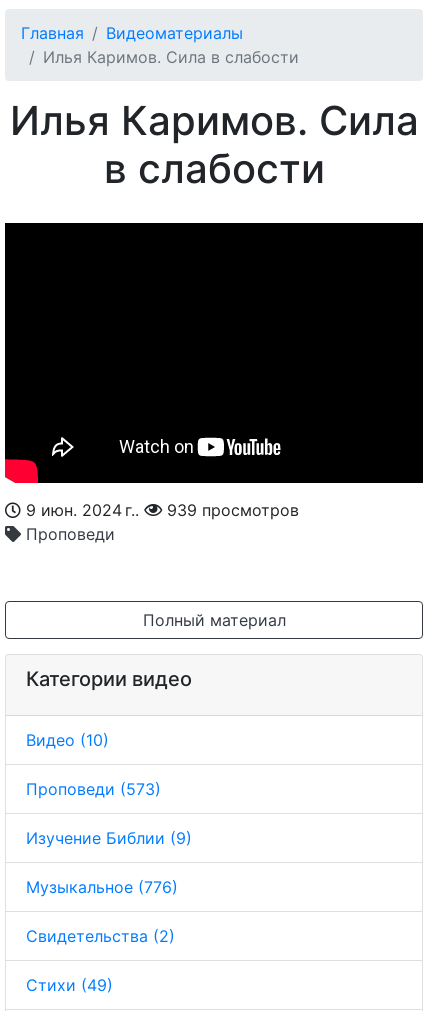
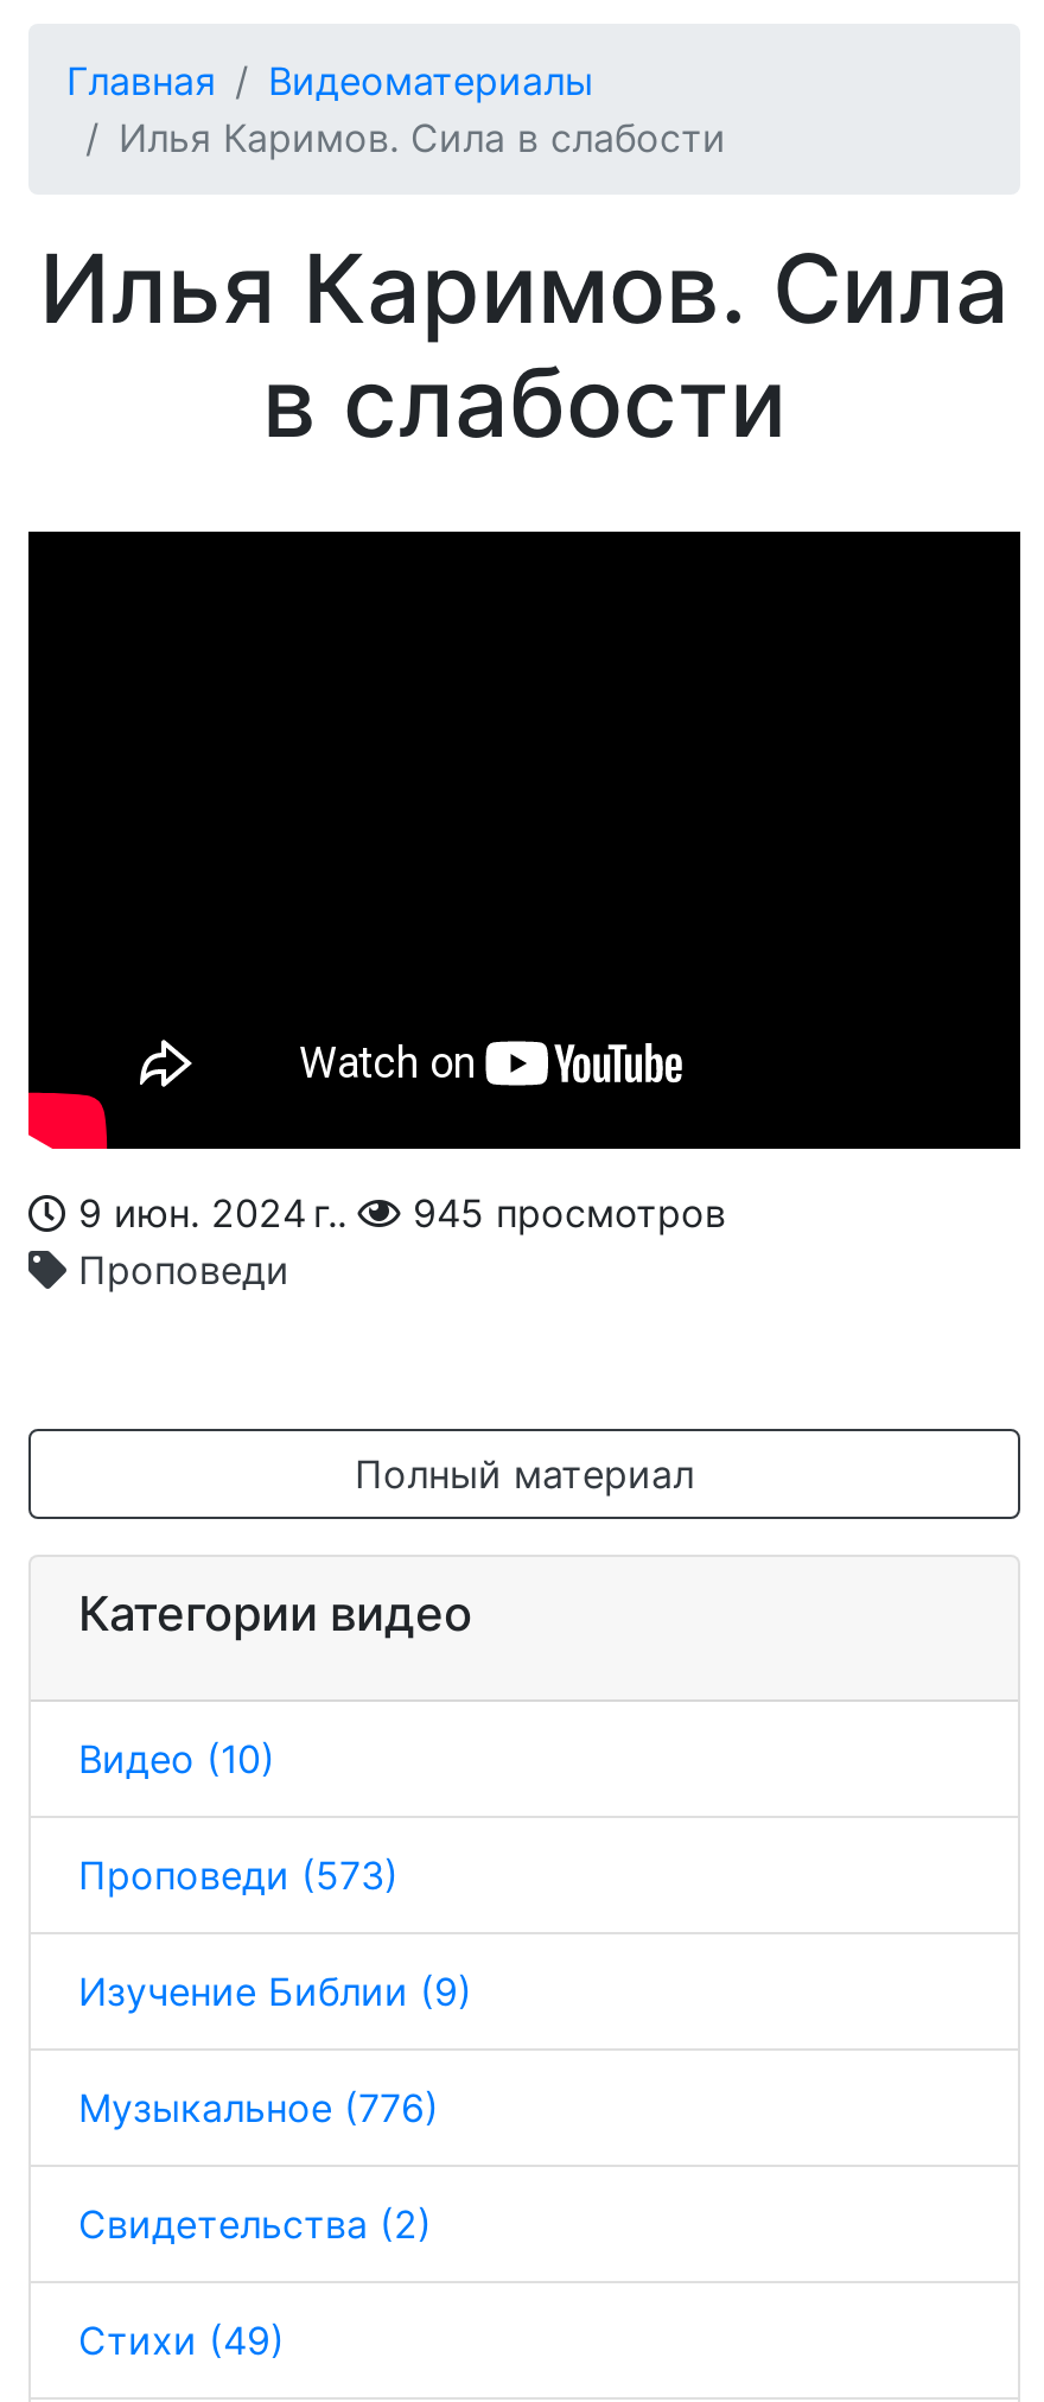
[21,500,299,520] 9 июн. 2024 г.. 939 просмотров -> [66,1189,726,1237] 9 июн. 2024 г.. 945 просмотров

